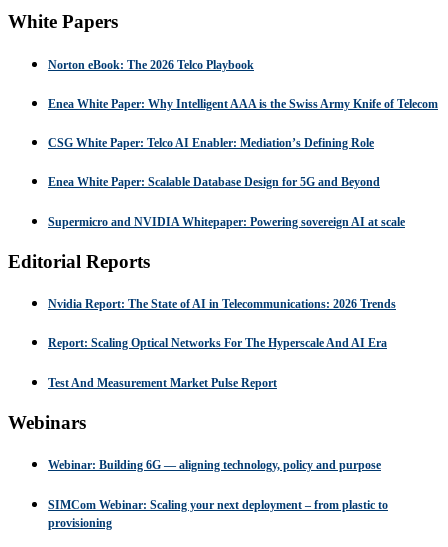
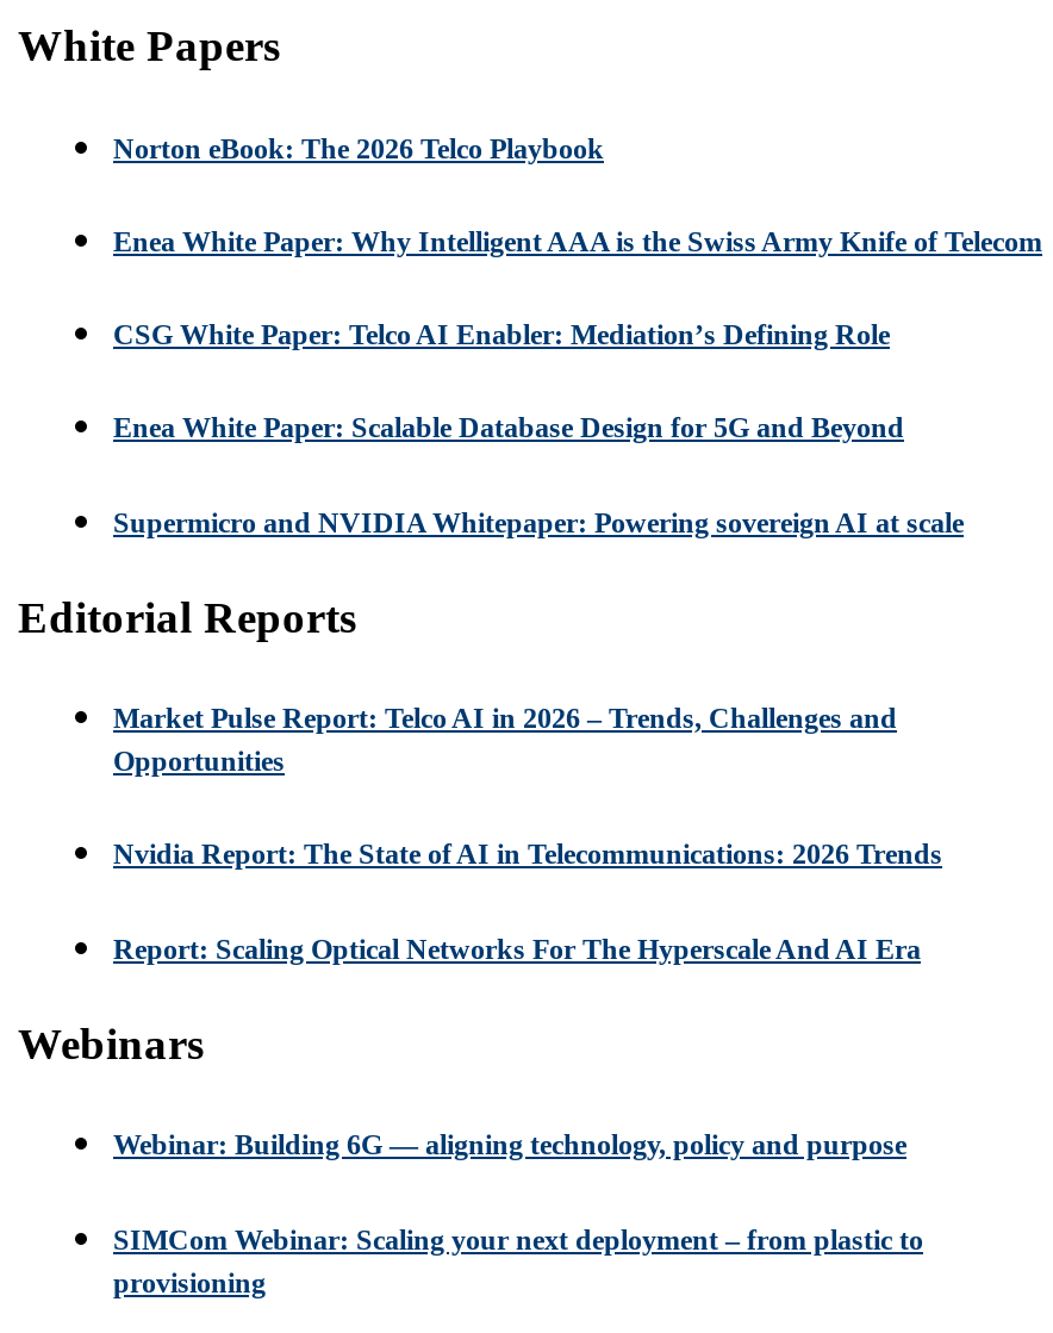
none -> [113,702,897,778] Market Pulse Report: Telco AI in 2026 – Trends, Challenges and | Opportunities
moved [48,297,396,350] -> [113,839,942,965]: Nvidia Report: The State of AI in Telecommunications: 2026 Trends | Report: Scaling Optical Networks For The Hyperscale And AI Era
[48,376,277,390] Test And Measurement Market Pulse Report -> none

